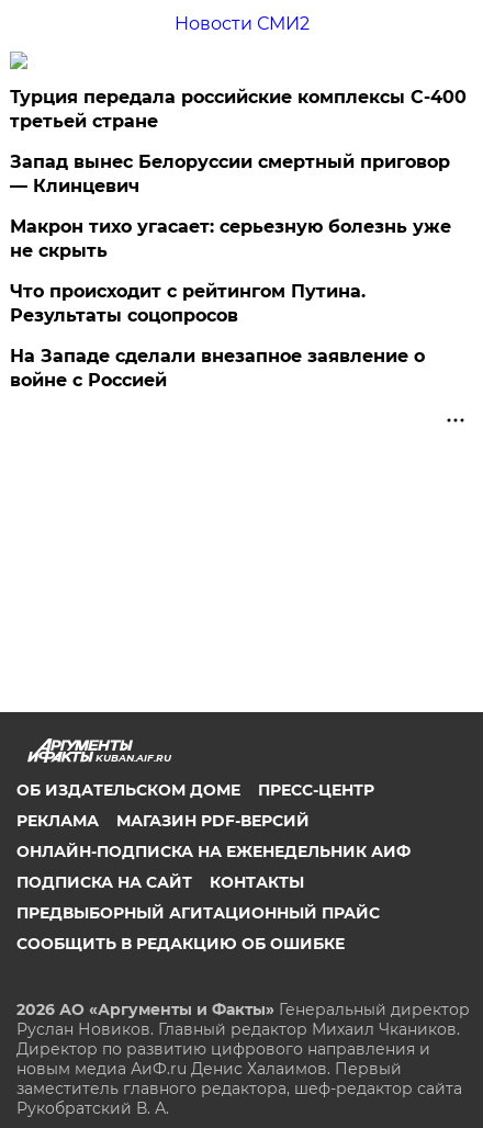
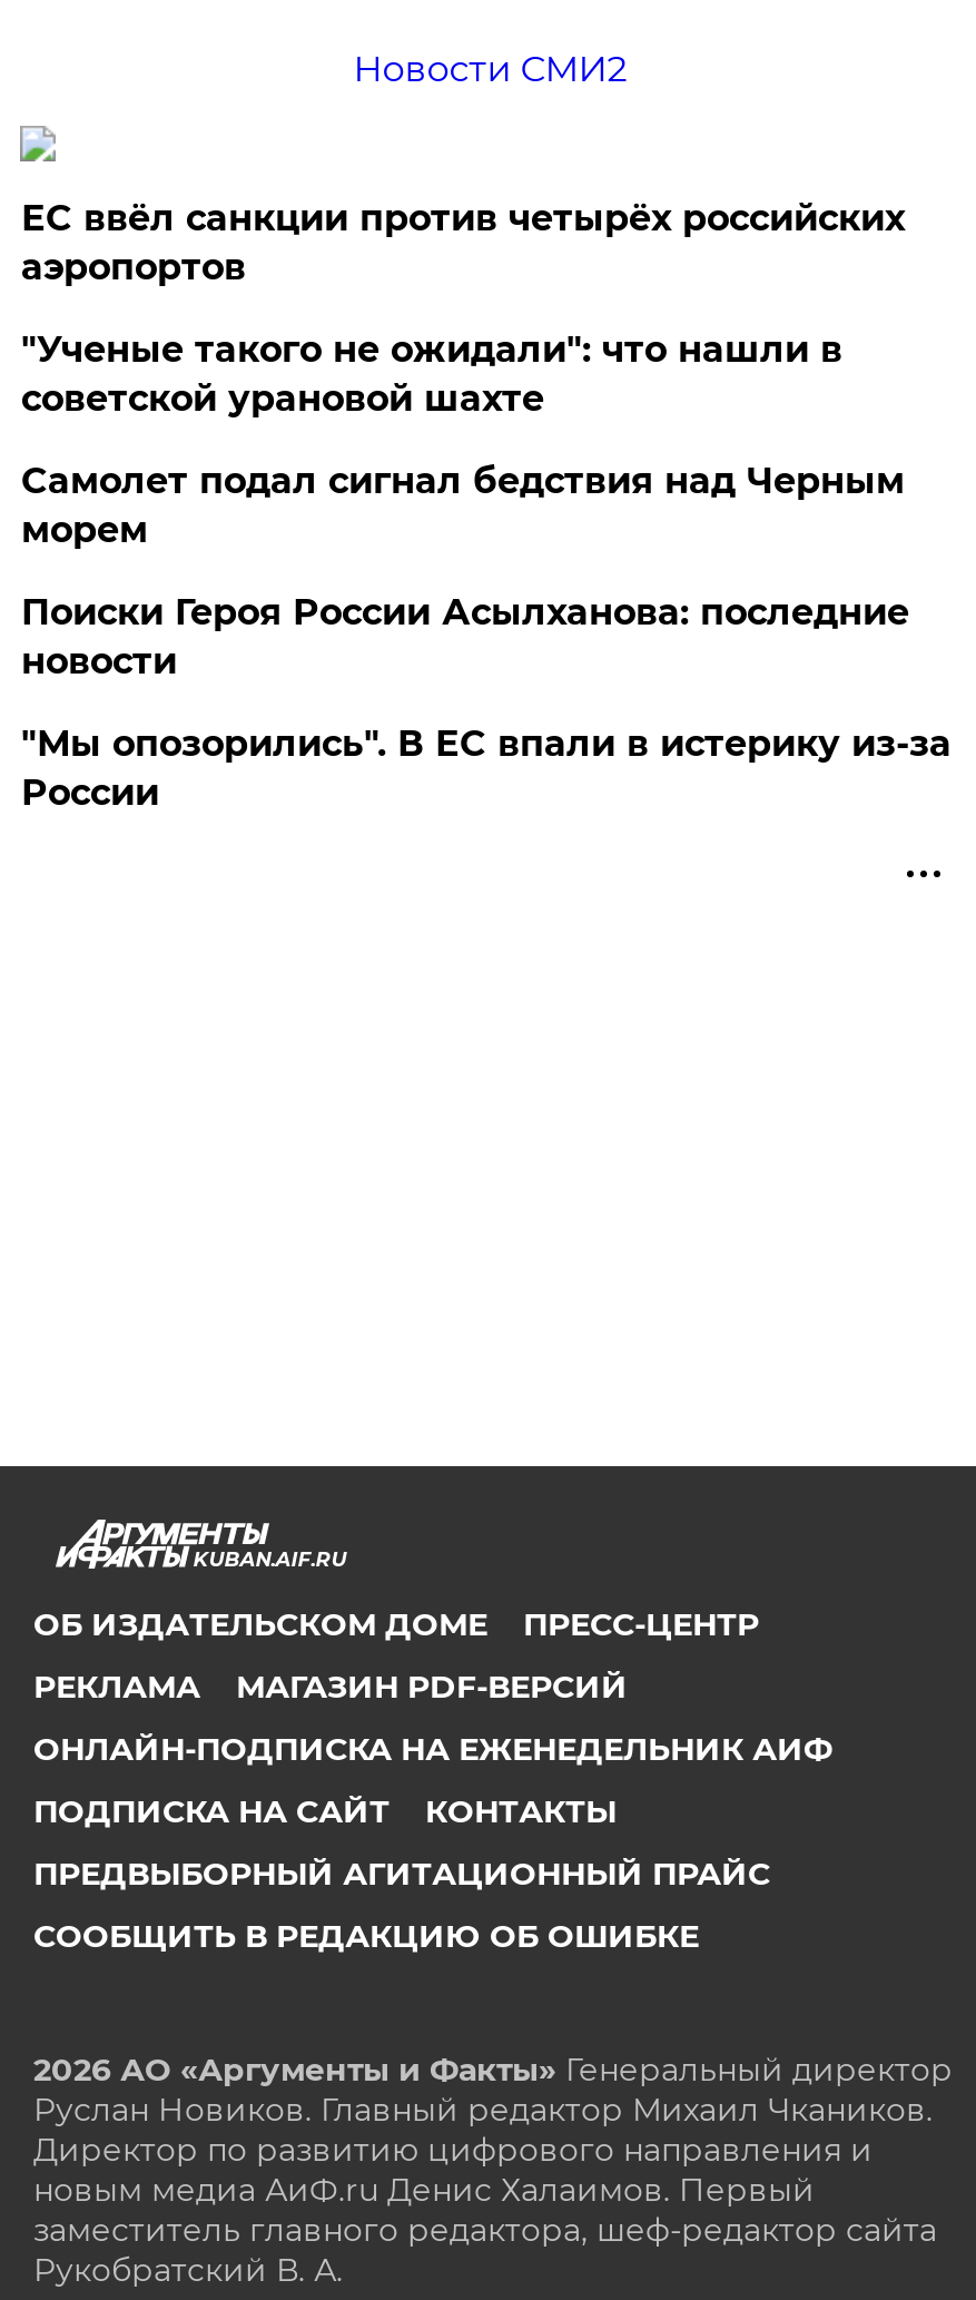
[10,87,467,132] Турция передала российские комплексы С-400 | третьей стране -> [21,197,905,288] ЕС ввёл санкции против четырёх российских | аэропортов
[10,151,451,196] Запад вынес Белоруссии смертный приговор | — Клинцевич -> [21,328,842,420] "Ученые такого не ожидали": что нашли в | советской урановой шахте
[10,216,452,261] Макрон тихо угасает: серьезную болезнь уже | не скрыть -> [21,460,905,551] Самолет подал сигнал бедствия над Черным | морем
[10,281,366,326] Что происходит с рейтингом Путина. | Результаты соцопросов -> [21,591,909,682] Поиски Героя России Асылханова: последние | новости
[10,346,425,391] На Западе сделали внезапное заявление о | войне с Россией -> [21,723,951,814] "Мы опозорились". В ЕС впали в истерику из-за | России

